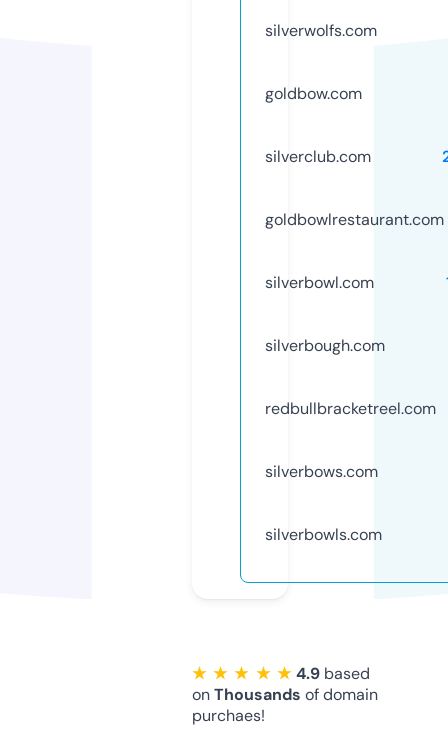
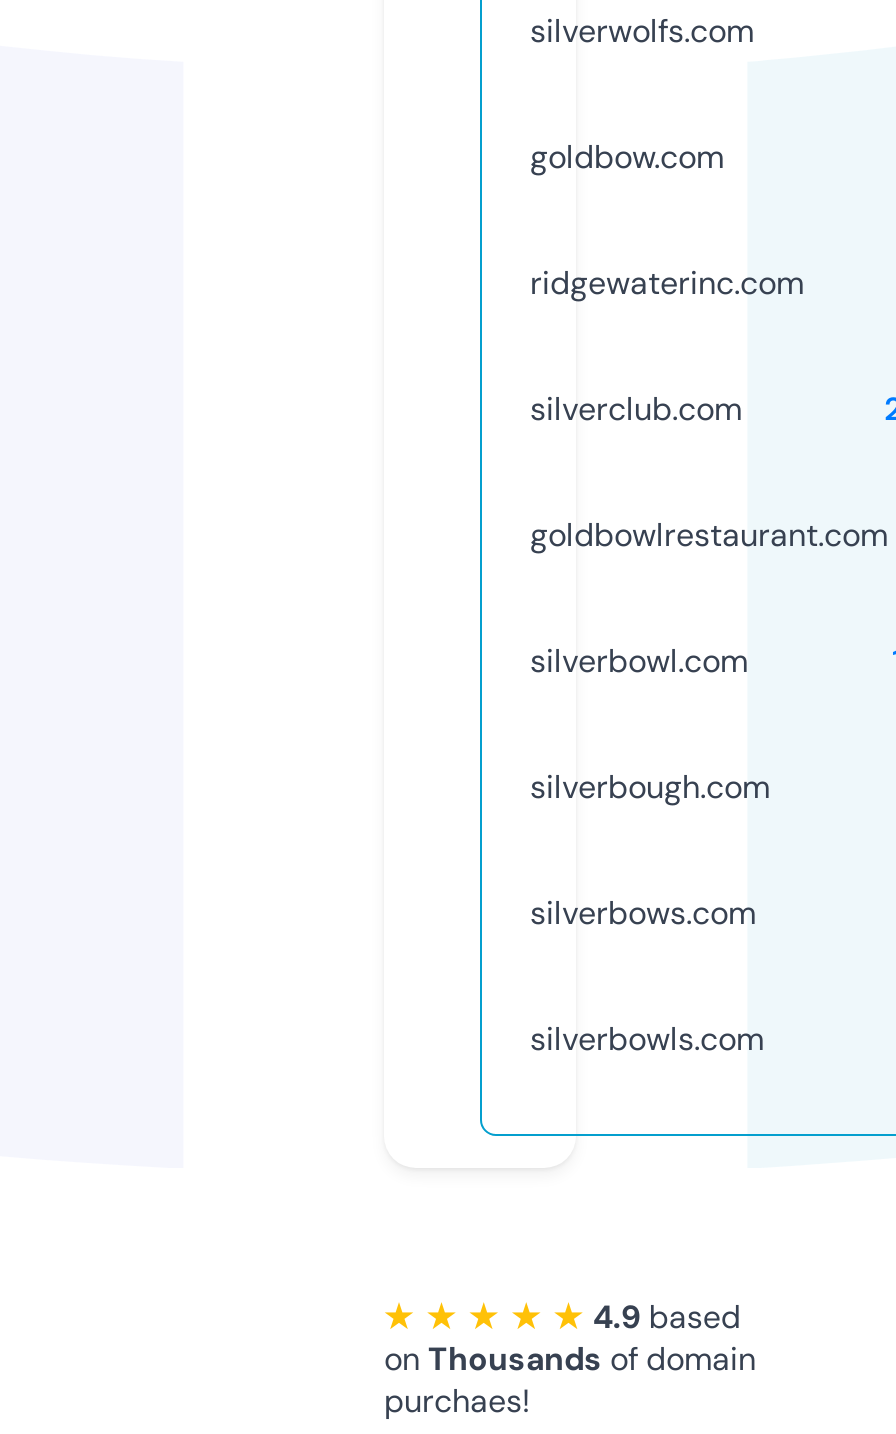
none -> [530,262,804,304] ridgewaterinc.com
moved [265,146,444,356] -> [530,388,888,808]: silverclub.com | goldbowlrestaurant.com | silverbowl.com | silverbough.com
[265,398,436,419] redbullbracketreel.com -> none

